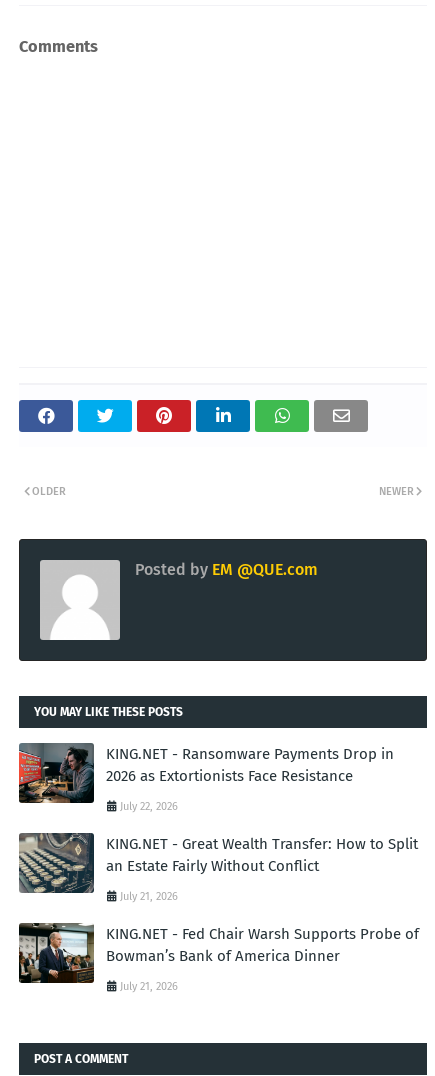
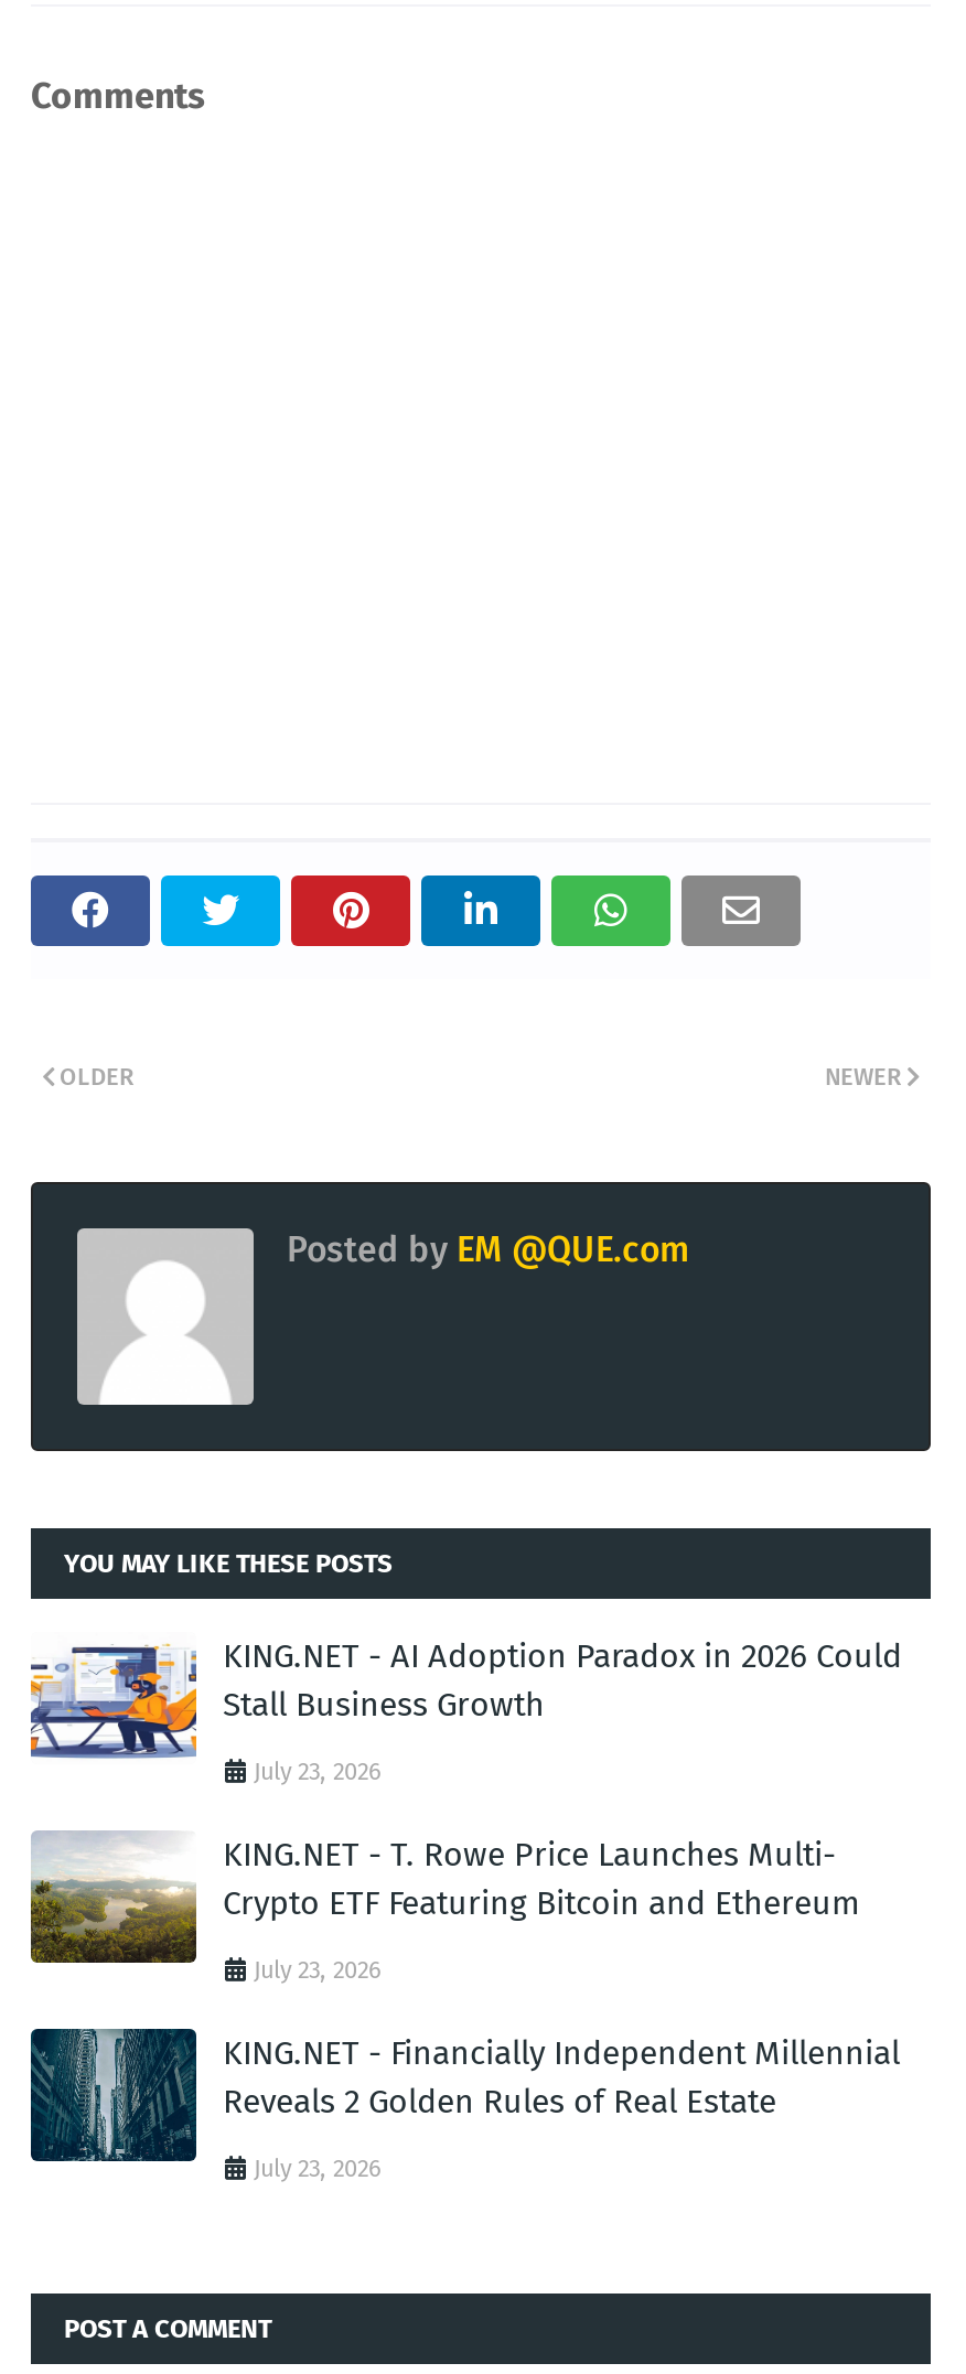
[18,742,394,804] [image] | KING.NET - Ransomware Payments Drop in | 2026 as Extortionists Face Resistance -> [29,1632,902,1764] [image] | KING.NET - AI Adoption Paradox in 2026 Could | Stall Business Growth
[120,800,178,813] July 22, 2026 -> [254,1758,382,1787] July 23, 2026
[19,832,418,894] [image] | KING.NET - Great Wealth Transfer: How to Split | an Estate Fairly Without Conflict -> [29,1830,860,1965] [image] | KING.NET - T. Rowe Price Launches Multi- | Crypto ETF Featuring Bitcoin and Ethereum
[120,890,178,903] July 21, 2026 -> [254,1957,382,1985] July 23, 2026
[18,922,419,984] [image] | KING.NET - Fed Chair Warsh Supports Probe of | Bowman’s Bank of America Dinner -> [29,2027,900,2163] [image] | KING.NET - Financially Independent Millennial | Reveals 2 Golden Rules of Real Estate
[120,980,178,993] July 21, 2026 -> [254,2155,382,2184] July 23, 2026

